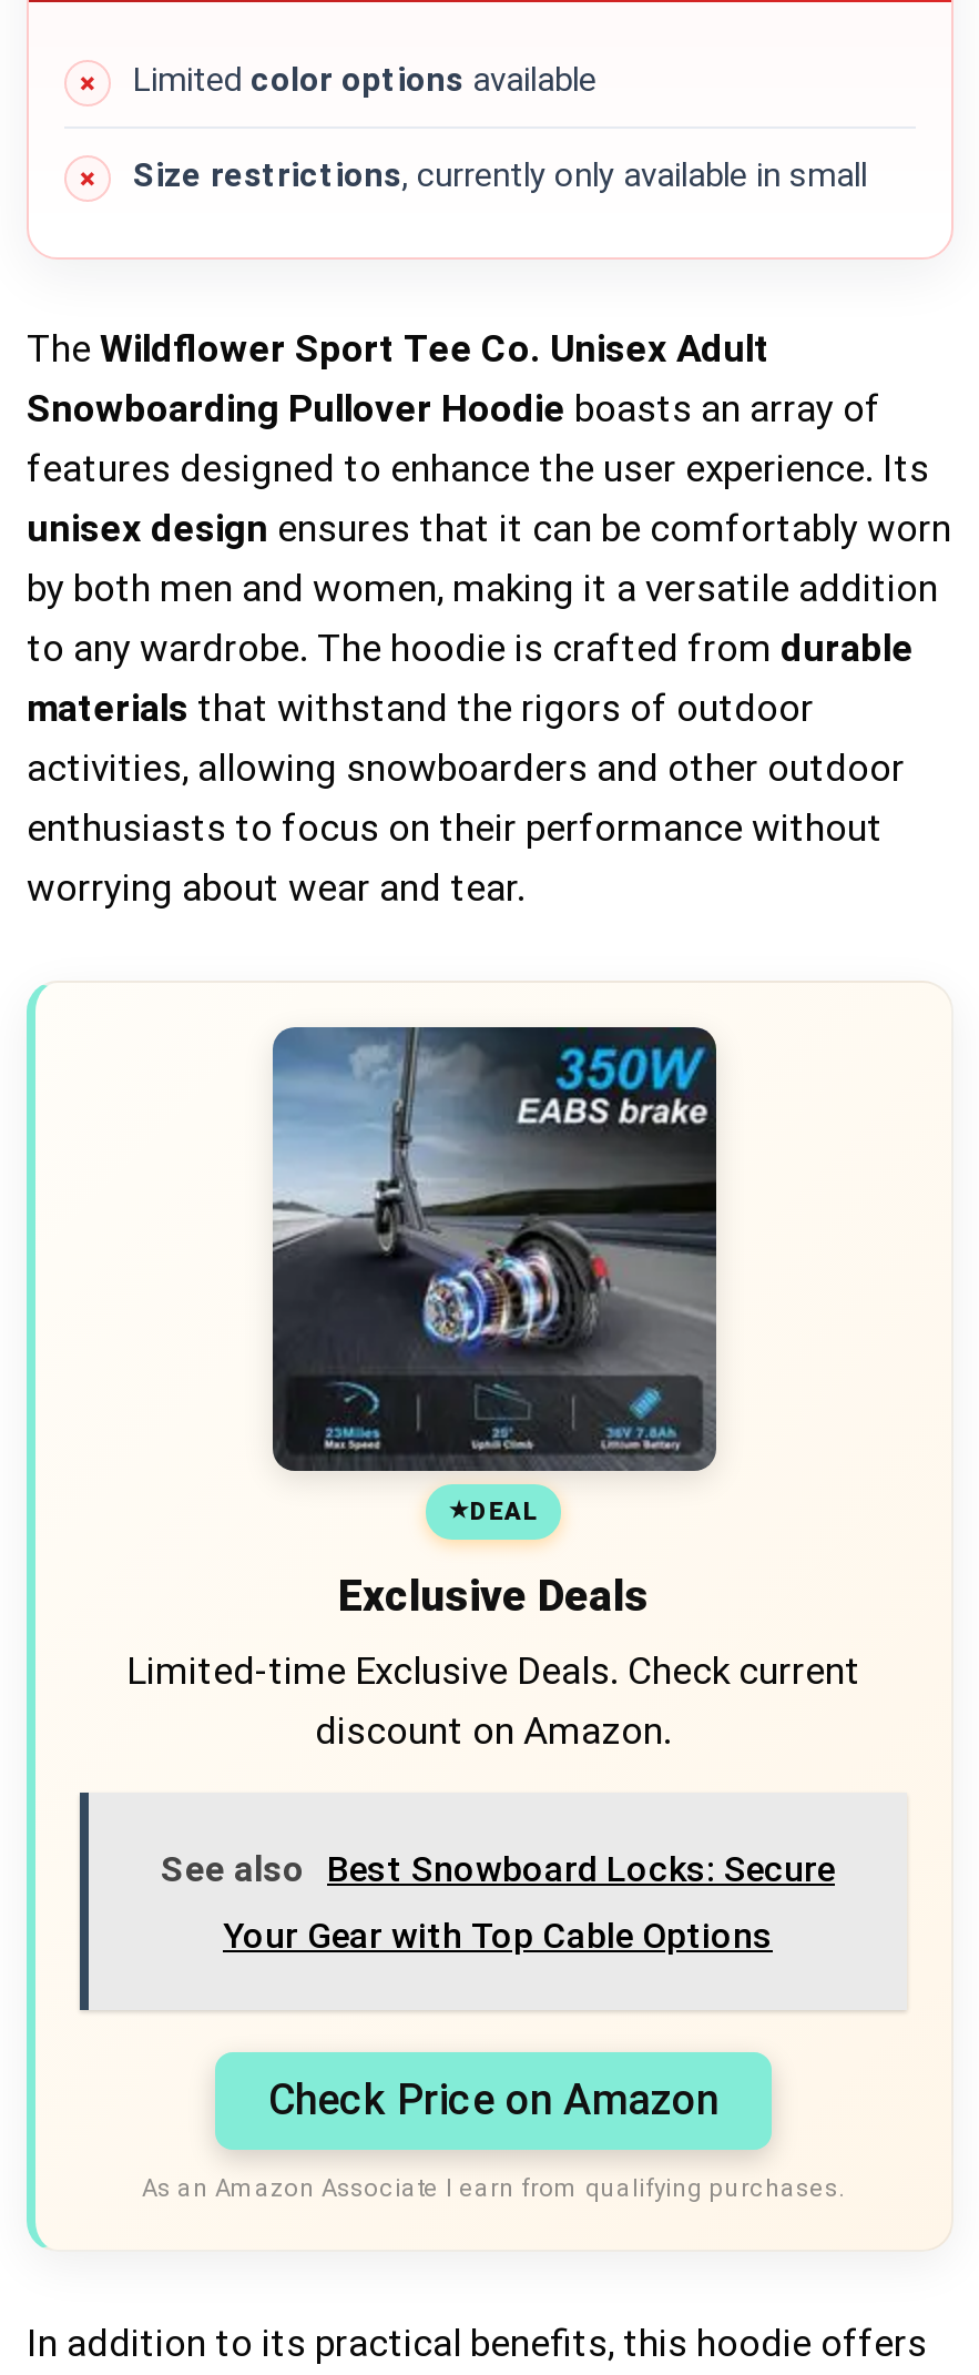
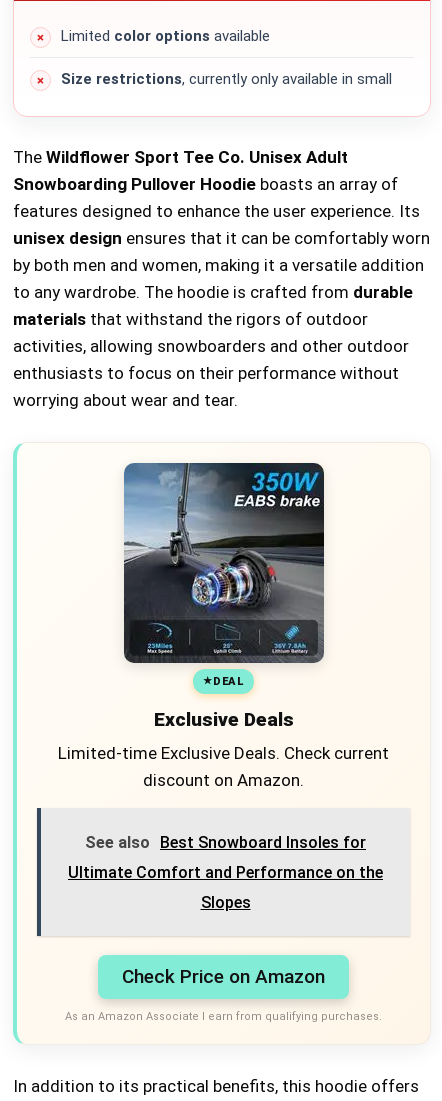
[161,1848,835,1957] See also Best Snowboard Locks: Secure | Your Gear with Top Cable Options -> [68,833,383,912] See also Best Snowboard Insoles for | Ultimate Comfort and Performance on the | Slopes

